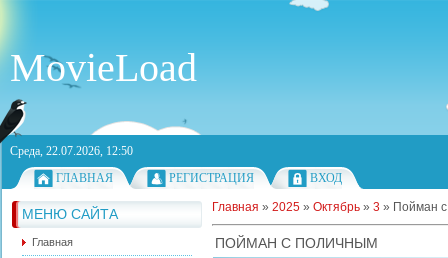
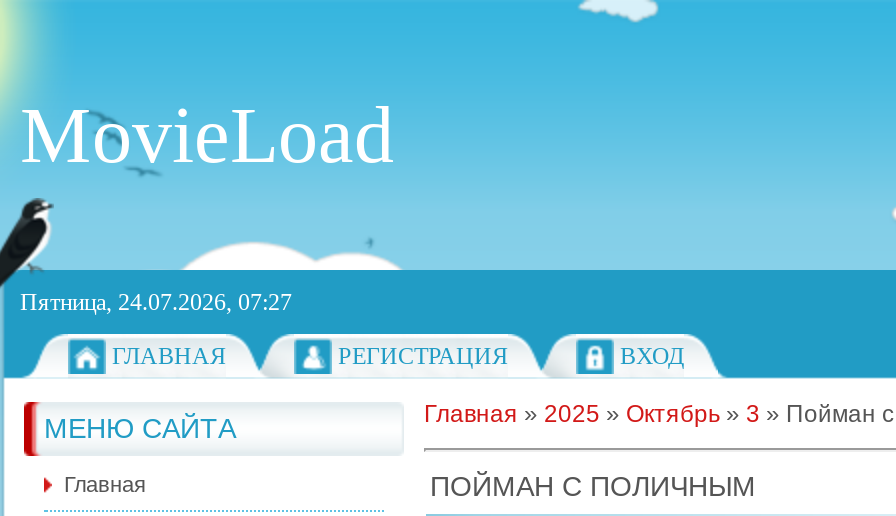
[10,144,133,158] Среда, 22.07.2026, 12:50 -> [20,288,292,316] Пятница, 24.07.2026, 07:27

